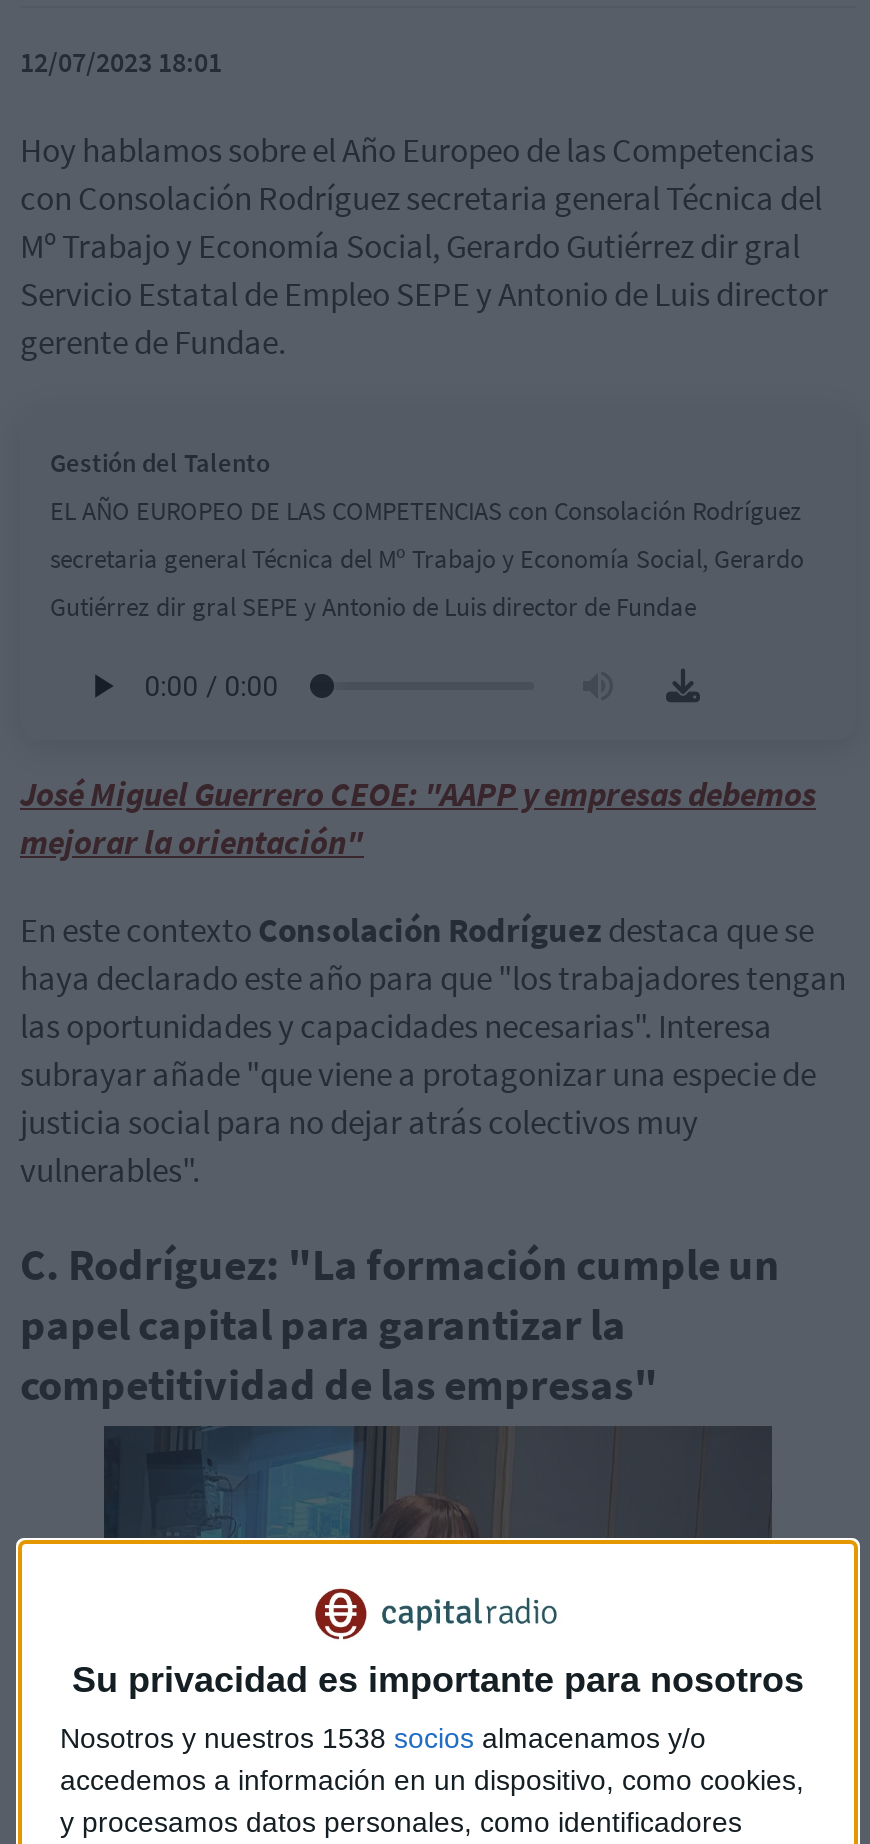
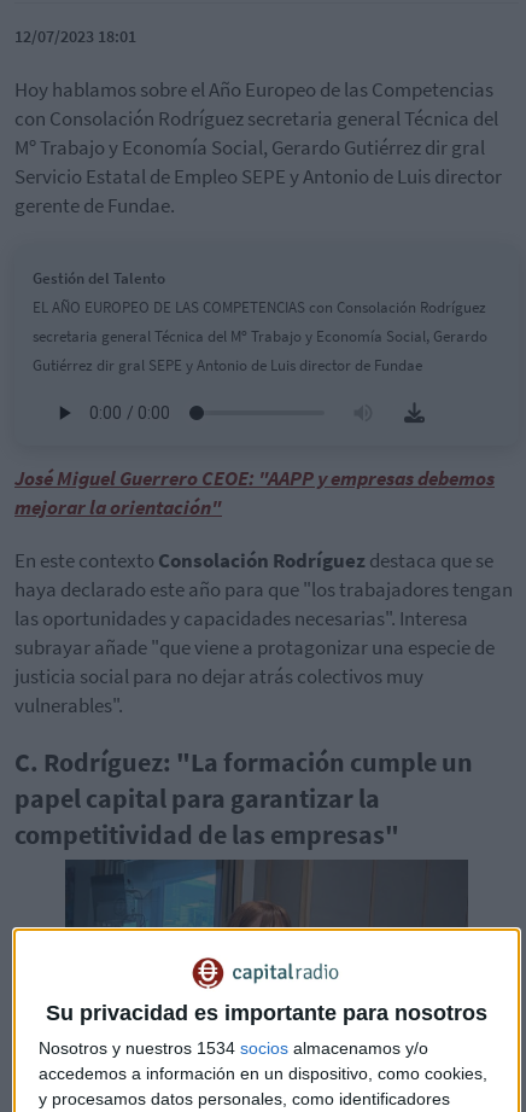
[60,1723,706,1755] Nosotros y nuestros 1538 socios almacenamos y/o -> [39,1039,428,1058] Nosotros y nuestros 1534 socios almacenamos y/o

